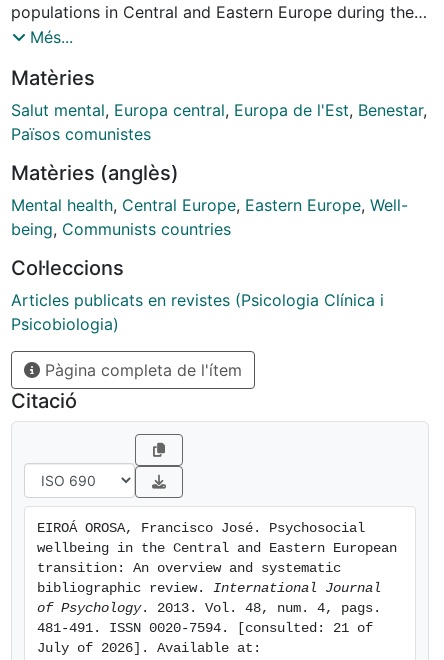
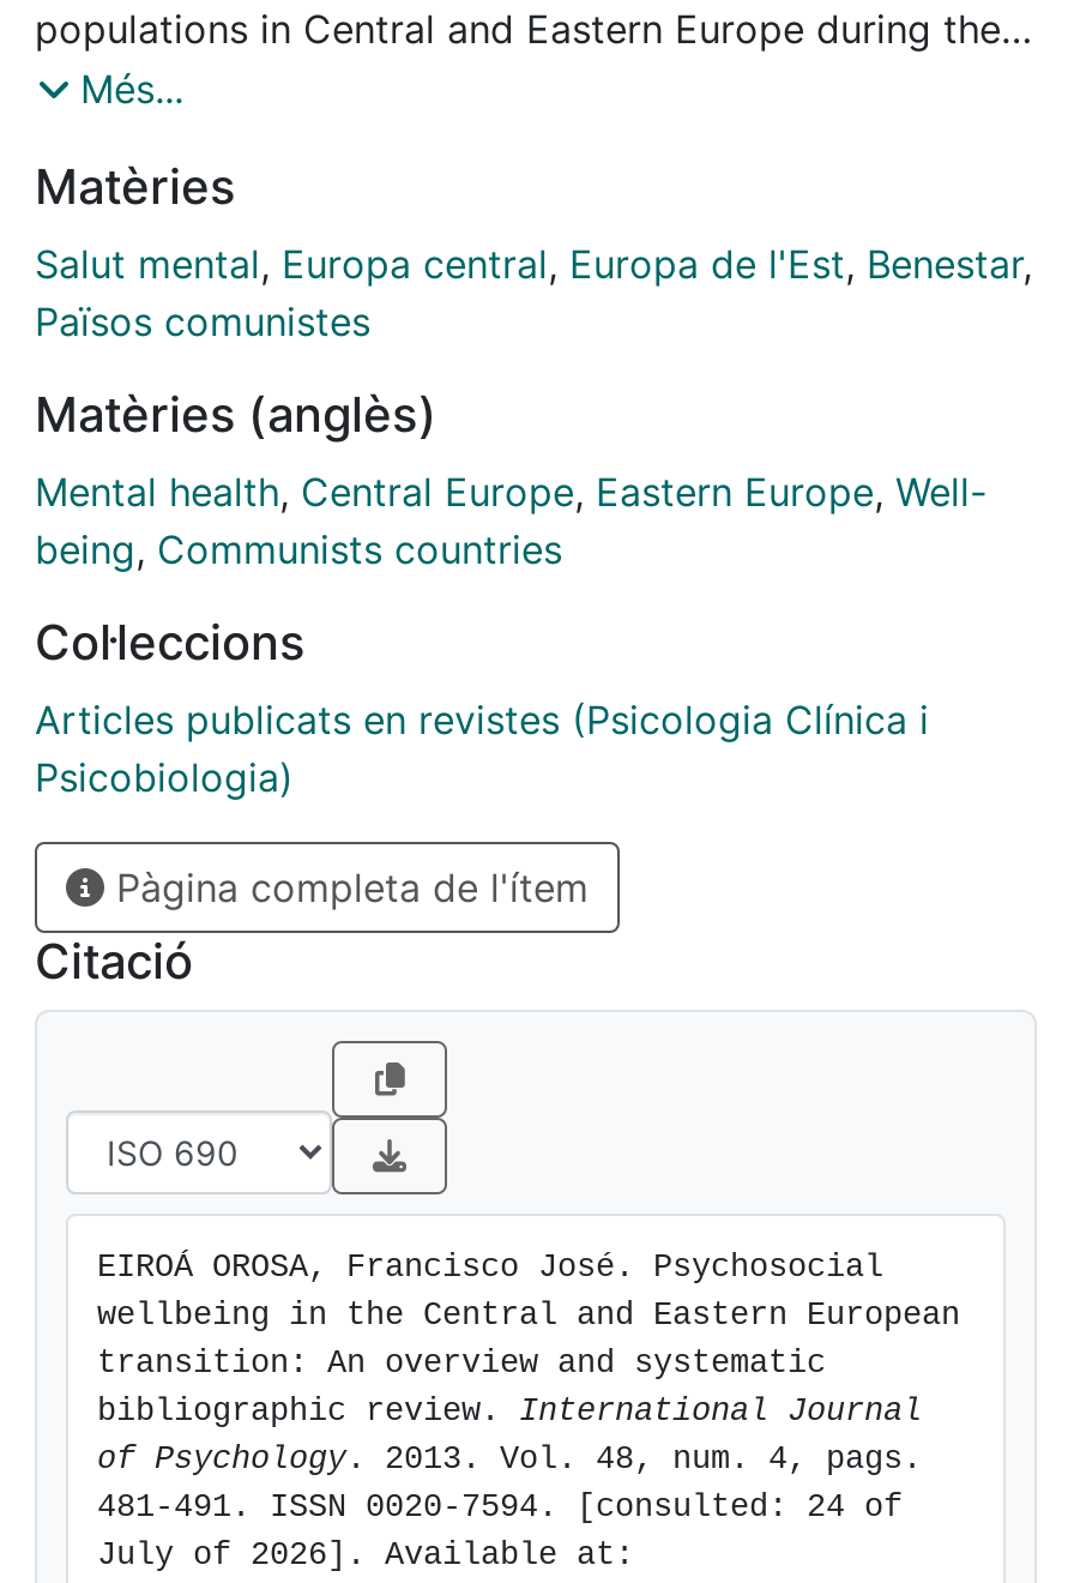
[37,621,373,636] 481-491. ISSN 0020-7594. [consulted: 21 of -> [97,1490,903,1526] 481-491. ISSN 0020-7594. [consulted: 24 of

